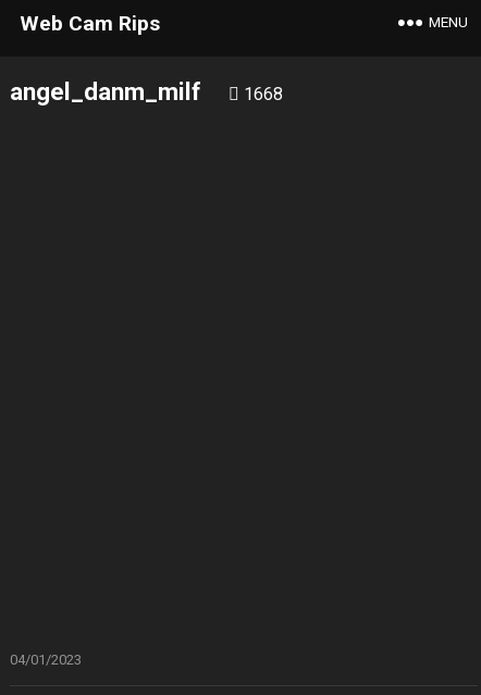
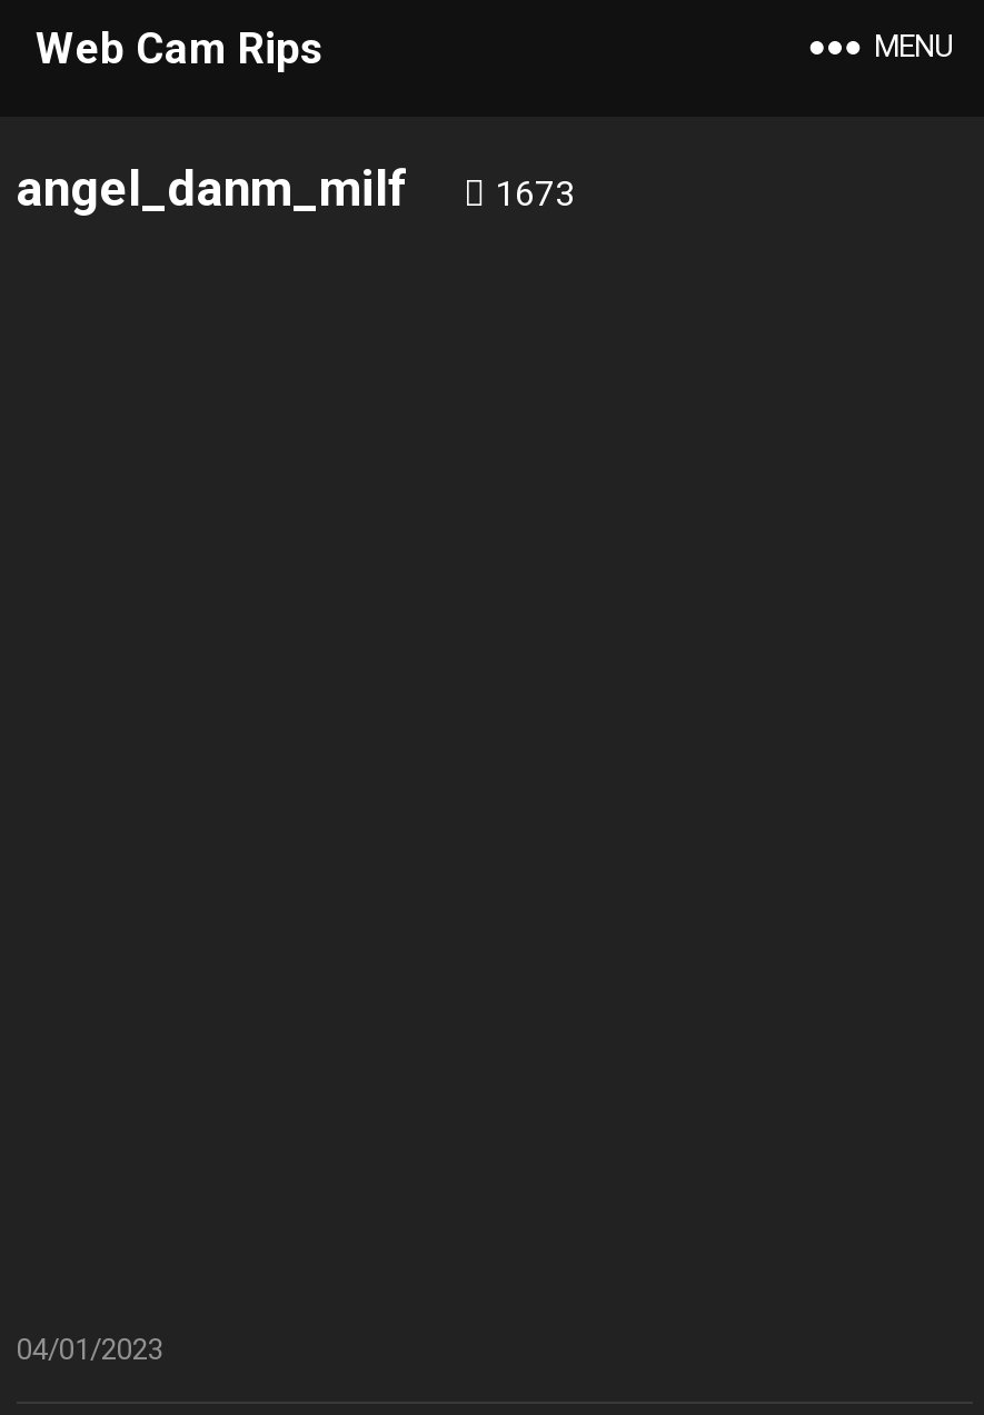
[10,77,283,106] angel_danm_milf 1668 -> [17,159,575,217] angel_danm_milf 1673

